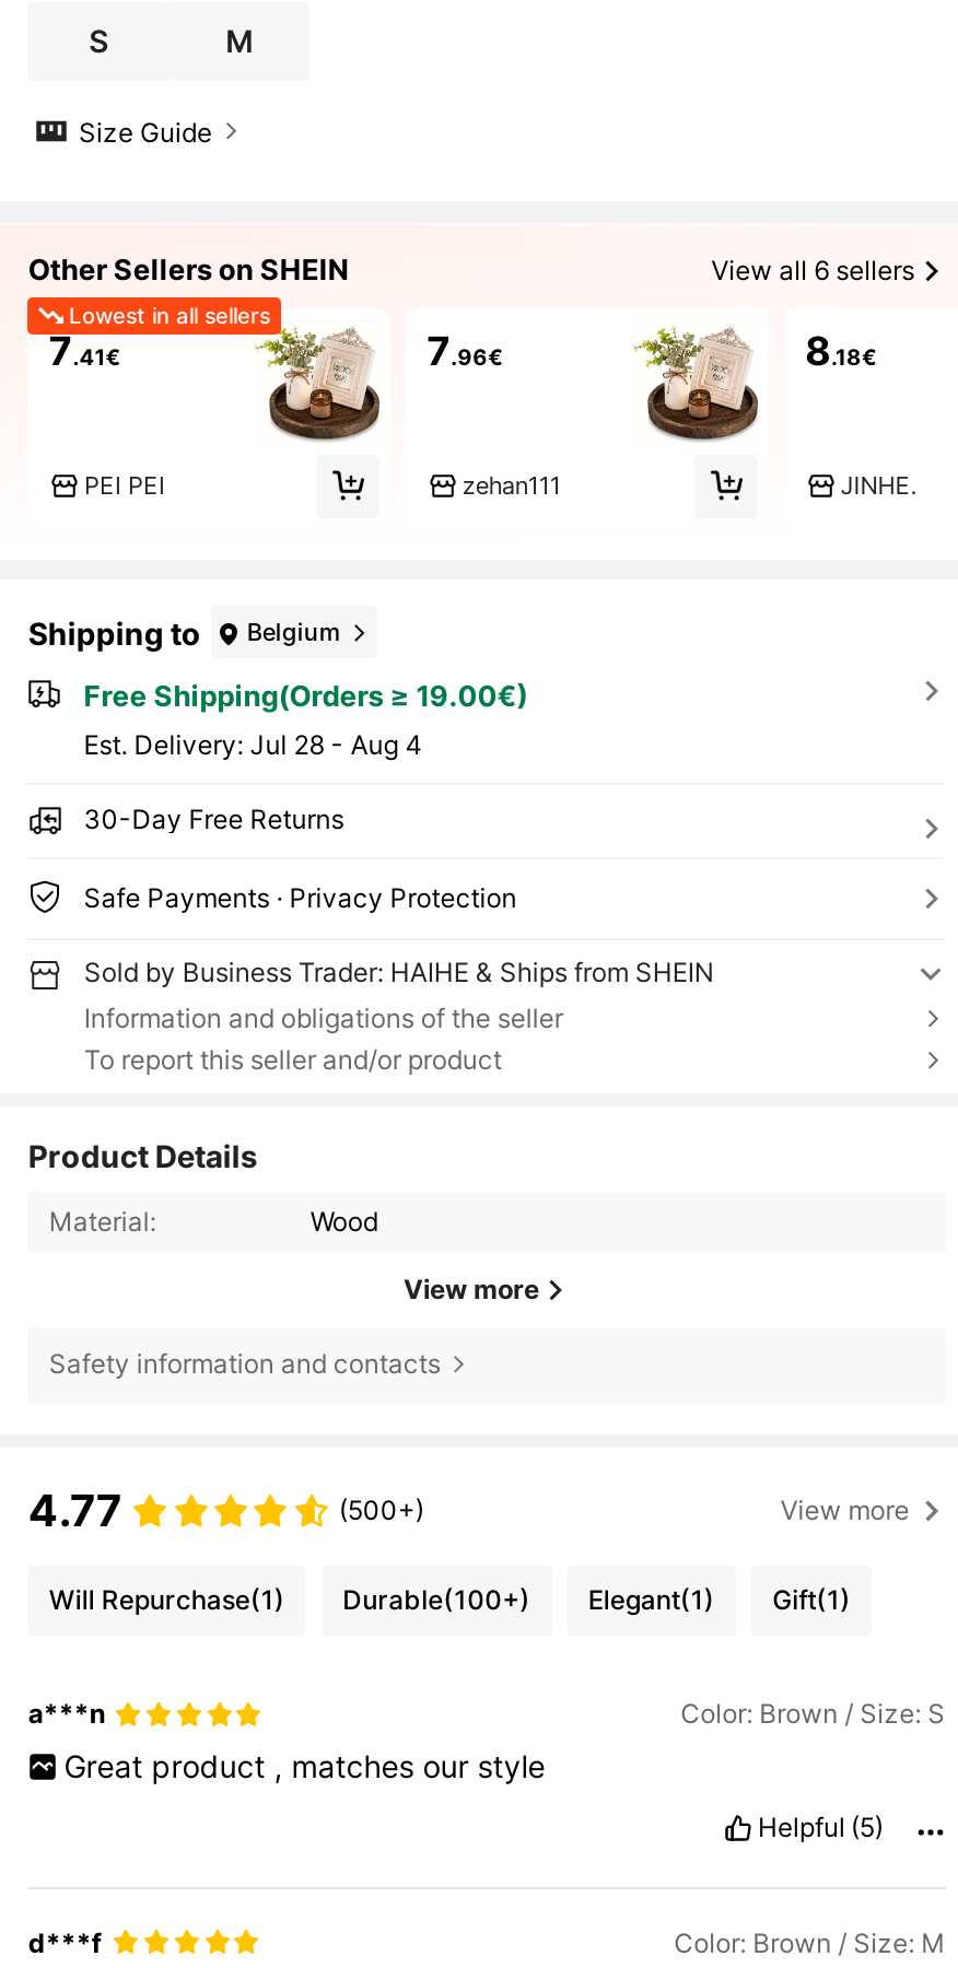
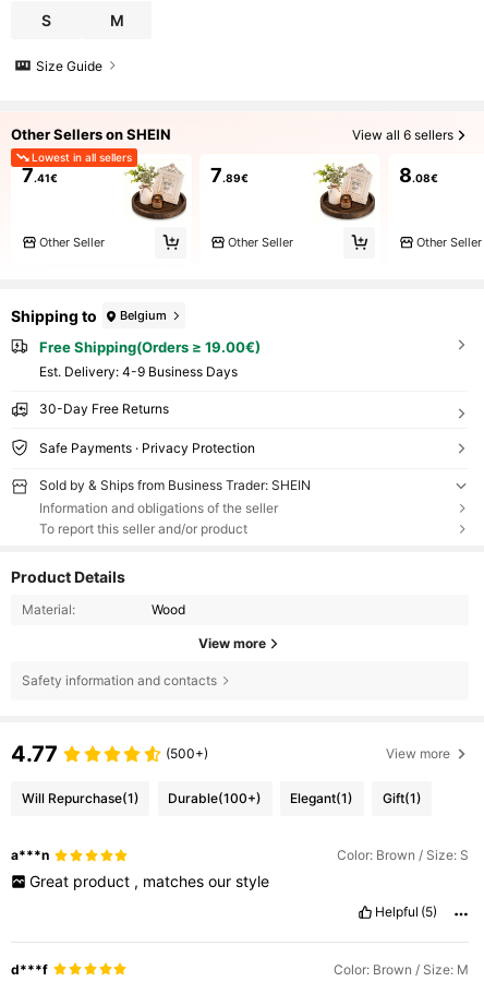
[427,328,503,374] 7.96€ -> [210,164,248,186] 7.89€
[805,328,877,374] 8.18€ -> [398,164,438,186] 8.08€
[84,470,165,501] PEI PEI -> [39,235,105,250] Other Seller
[462,470,561,501] zehan111 -> [228,235,293,250] Other Seller
[841,470,917,501] JINHE. -> [416,235,482,250] Other Seller
[84,728,423,761] Est. Delivery: Jul 28 - Aug 4 -> [39,363,237,380] Est. Delivery: 4-9 Business Days
[84,956,714,989] Sold by Business Trader: HAIHE & Ships from SHEIN -> [39,477,311,494] Sold by & Ships from Business Trader: SHEIN

